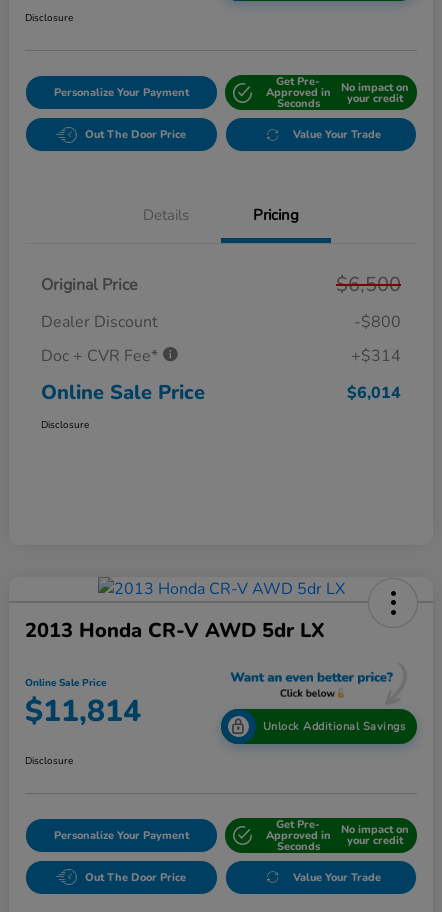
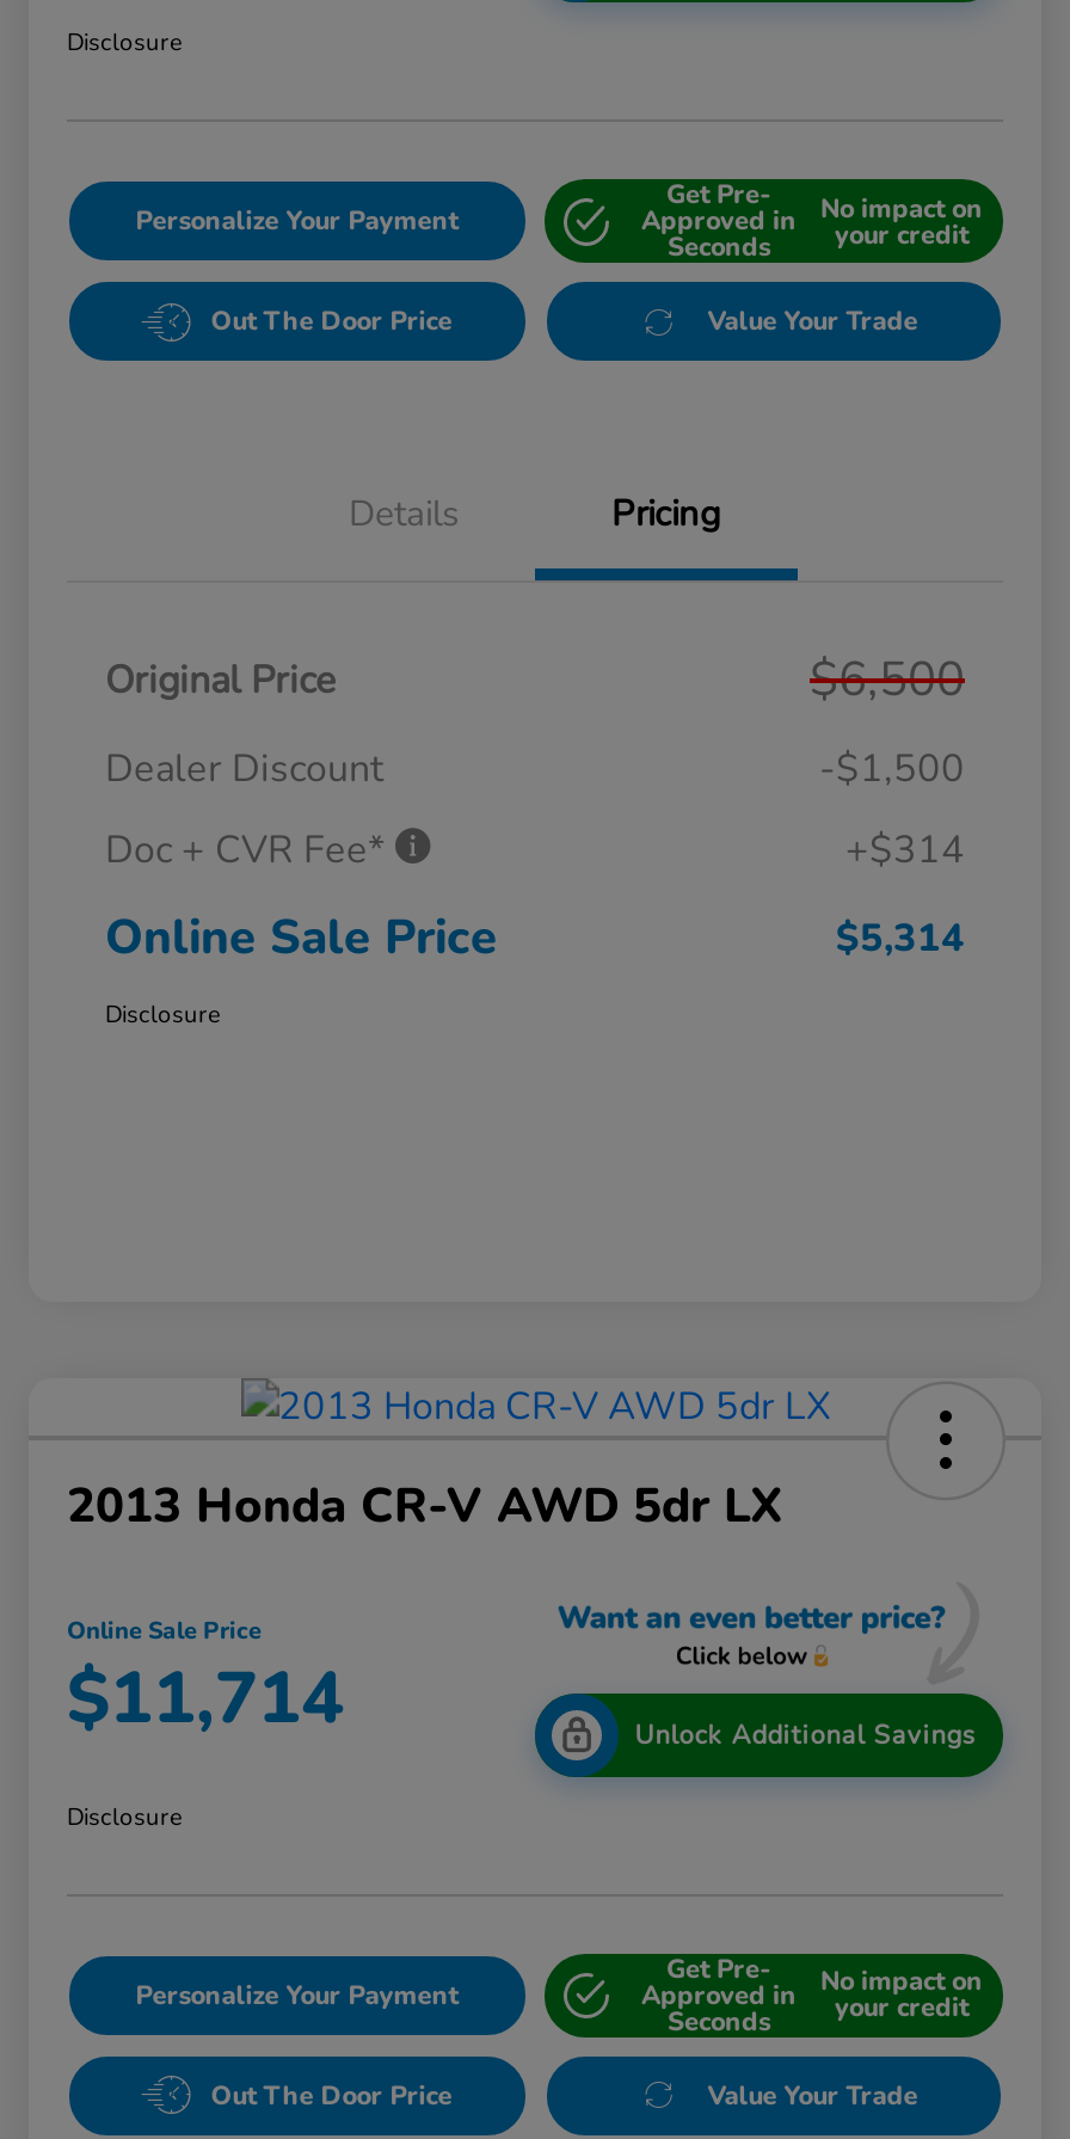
[354,311,401,333] -$800 -> [819,744,965,796] -$1,500
[347,382,401,404] $6,014 -> [836,913,965,966] $5,314
[25,691,141,732] $11,814 -> [67,1650,344,1748] $11,714

